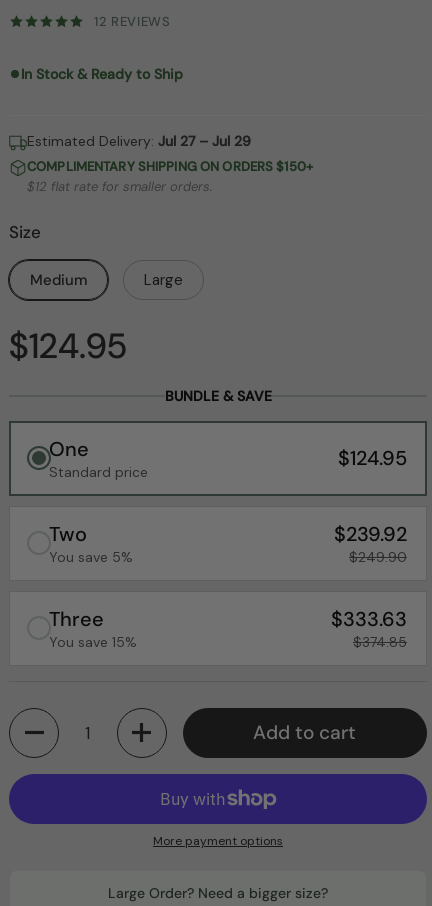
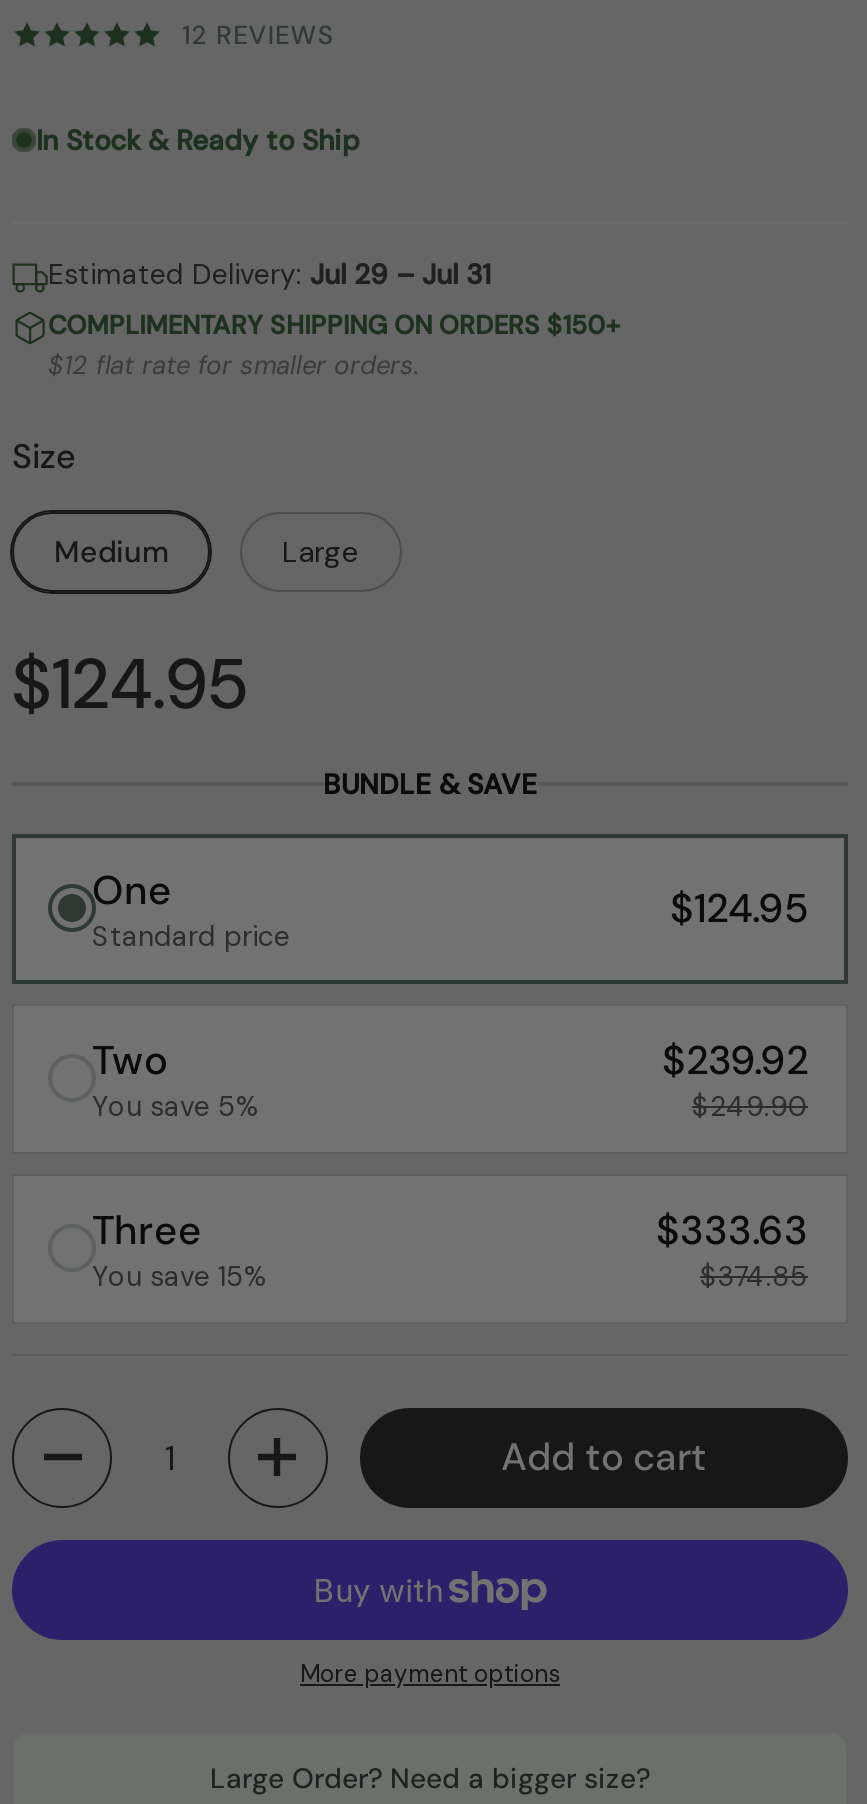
[27,131,251,149] Estimated Delivery: Jul 27 – Jul 29 -> [48,255,492,291] Estimated Delivery: Jul 29 – Jul 31

